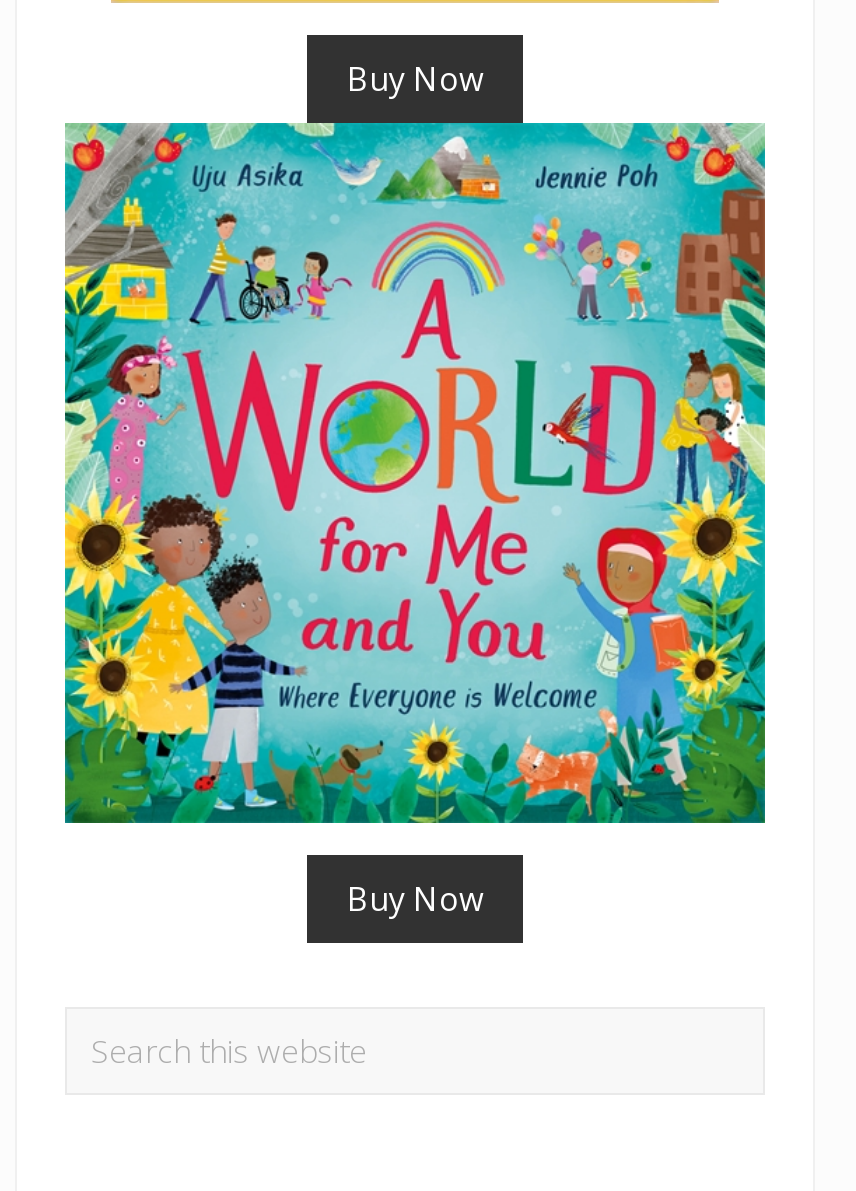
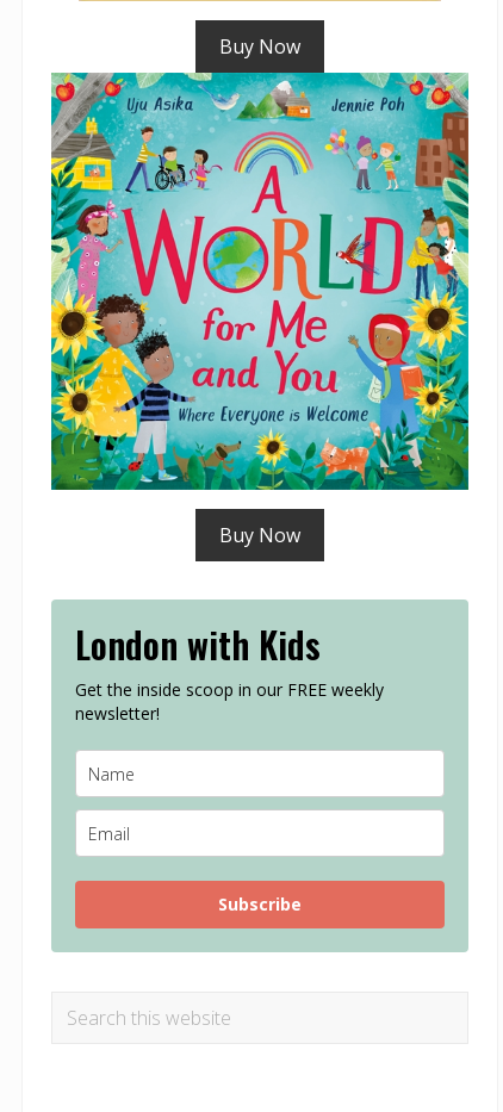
none -> [51,600,468,952] [image] | London with Kids | Get the inside scoop in our FREE weekly | newsletter!
none -> [218,893,302,915] Subscribe

